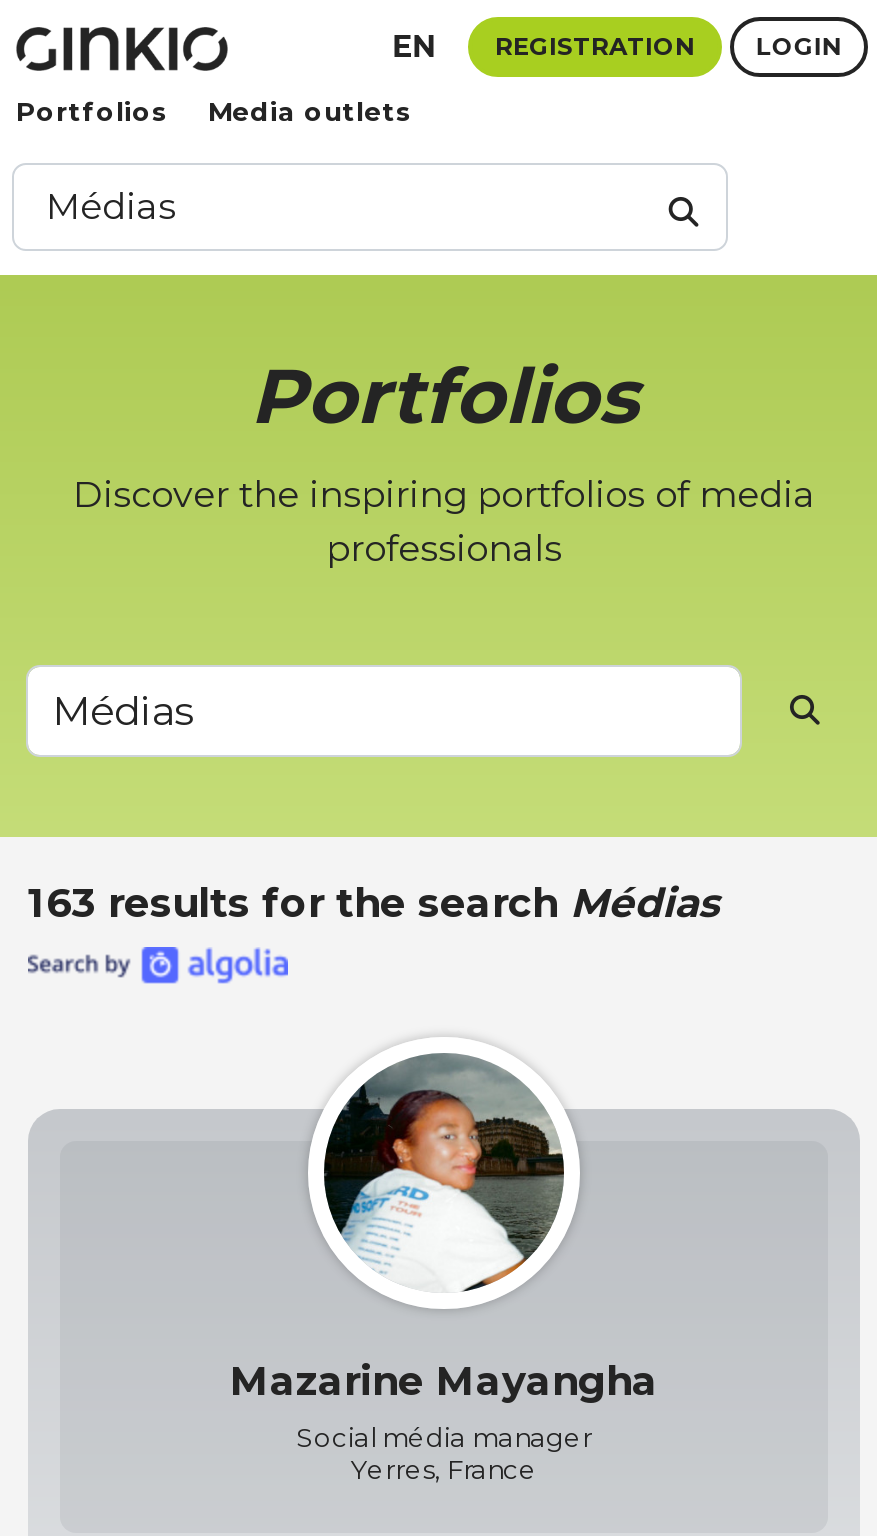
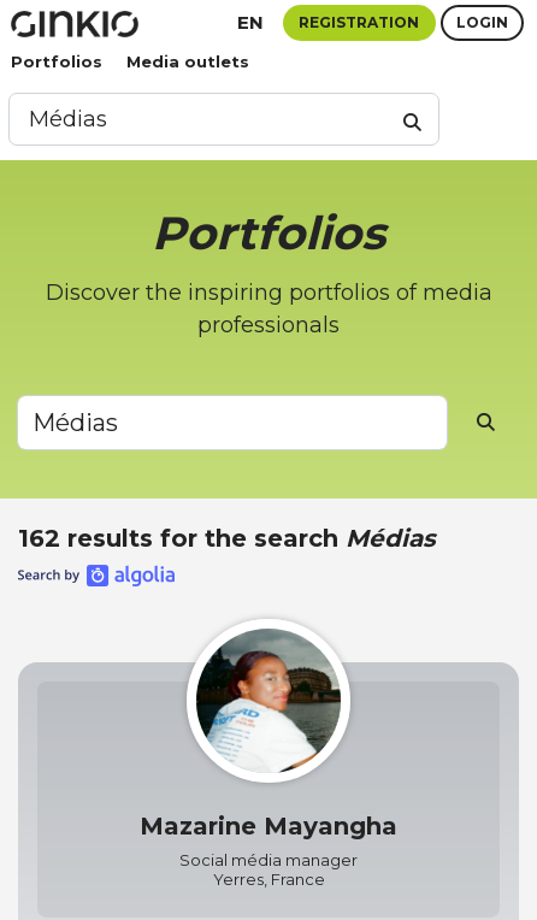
[28,879,720,927] 163 results for the search Médias -> [18,524,436,553] 162 results for the search Médias

